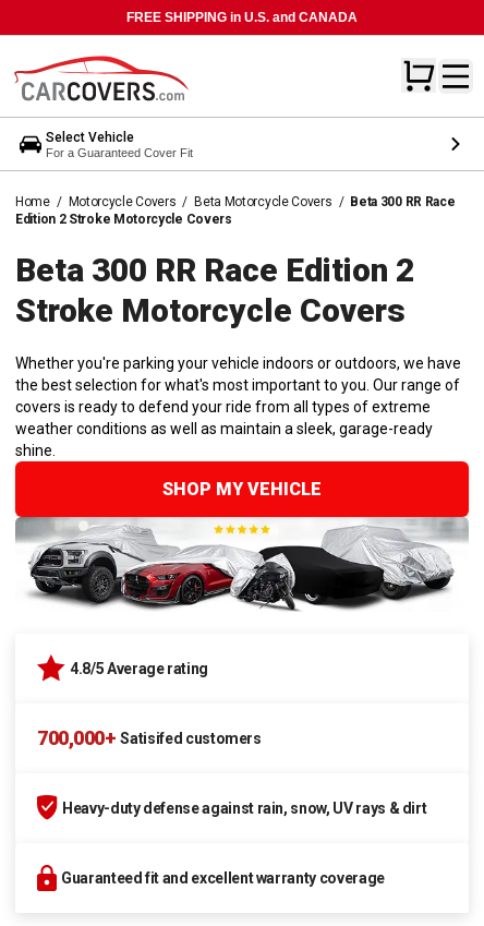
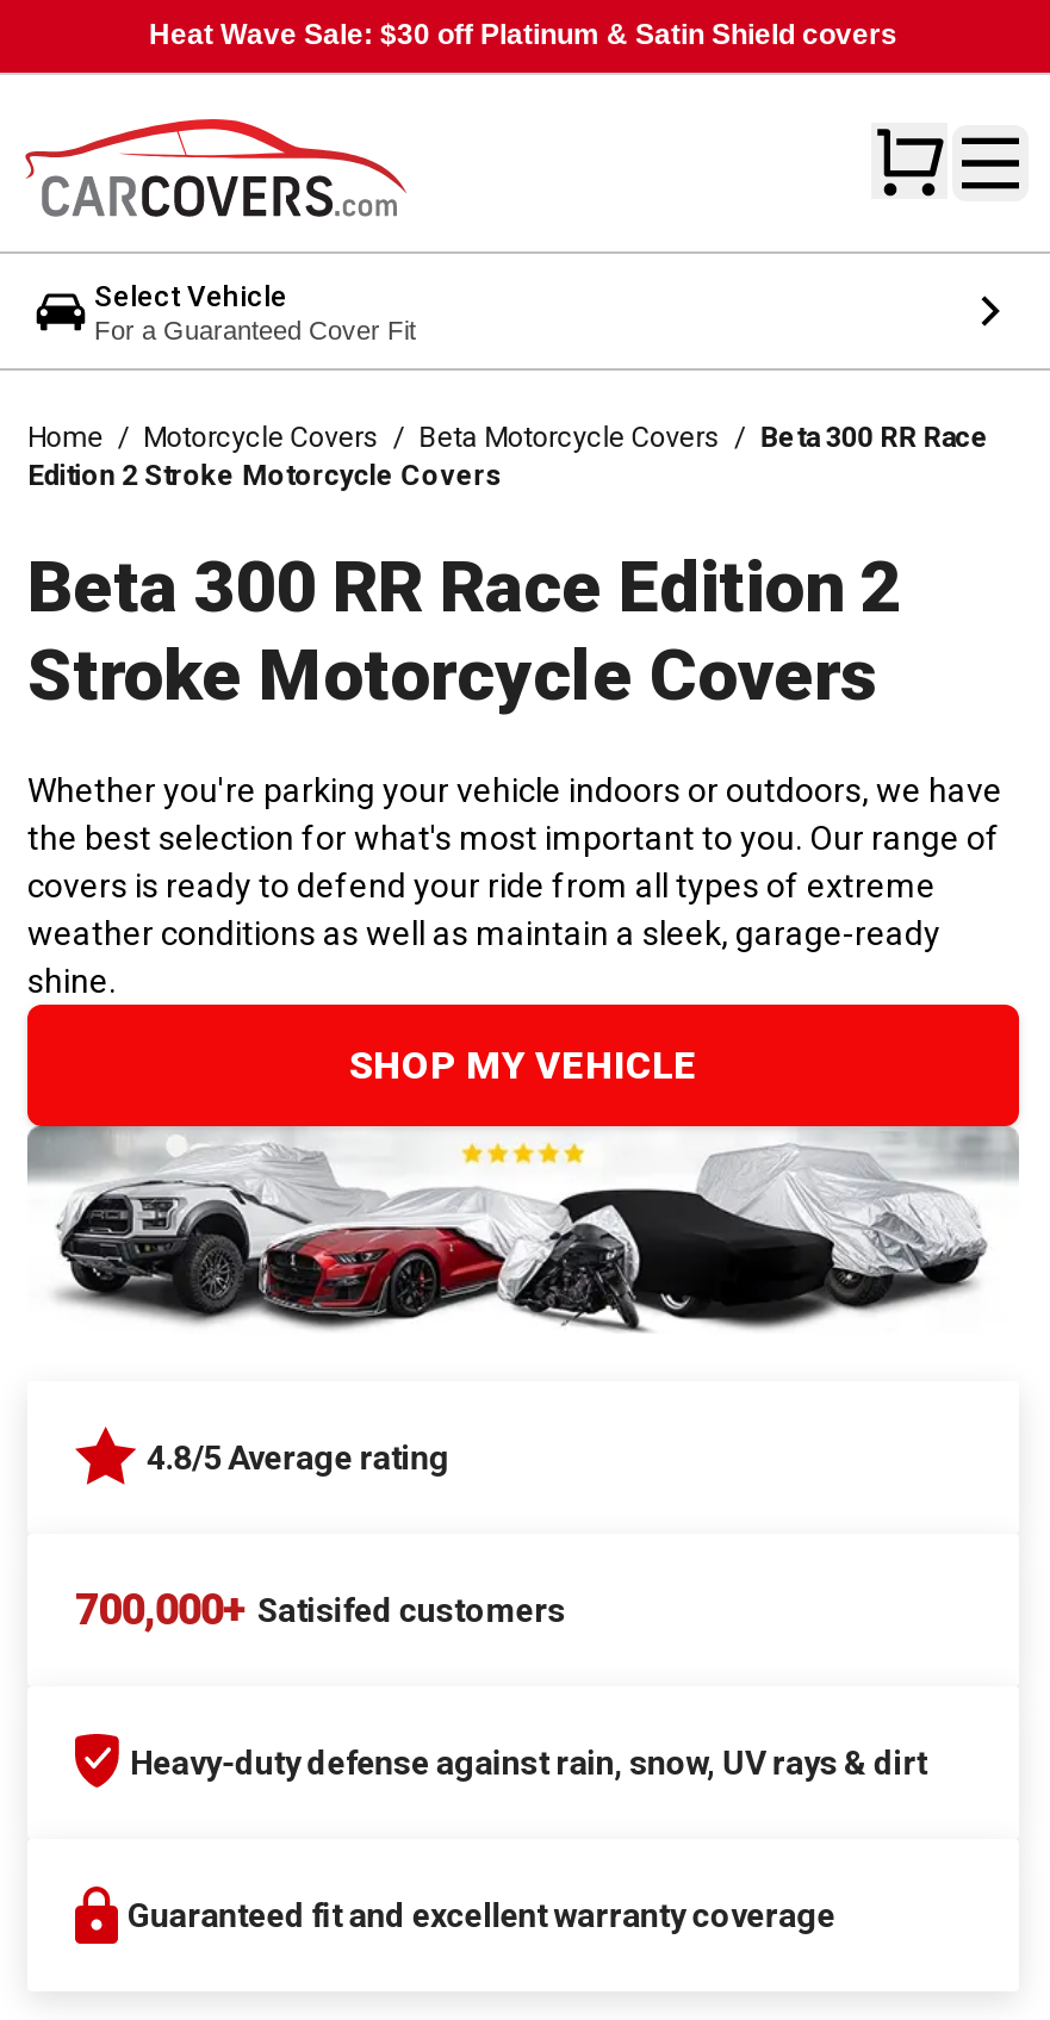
[126,10,358,25] FREE SHIPPING in U.S. and CANADA -> [149,18,897,51] Heat Wave Sale: $30 off Platinum & Satin Shield covers

